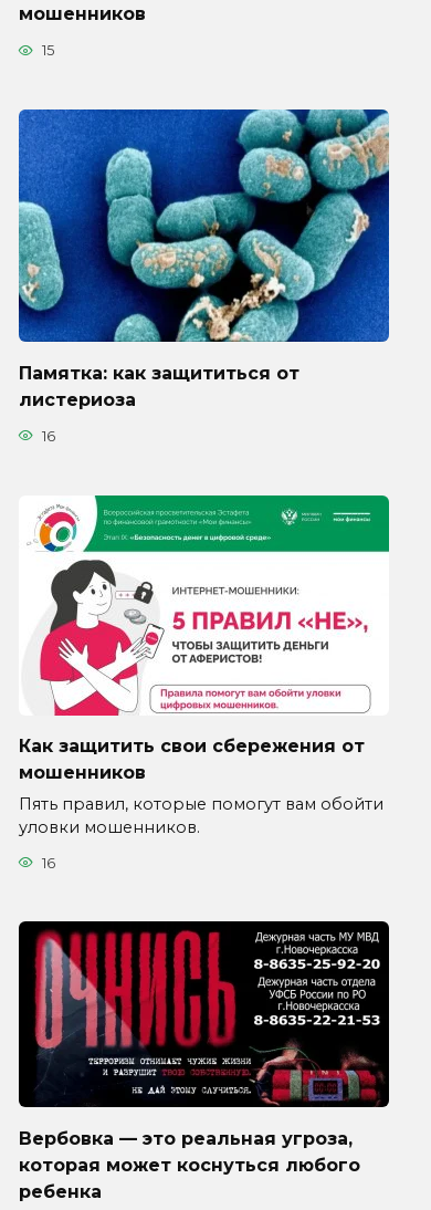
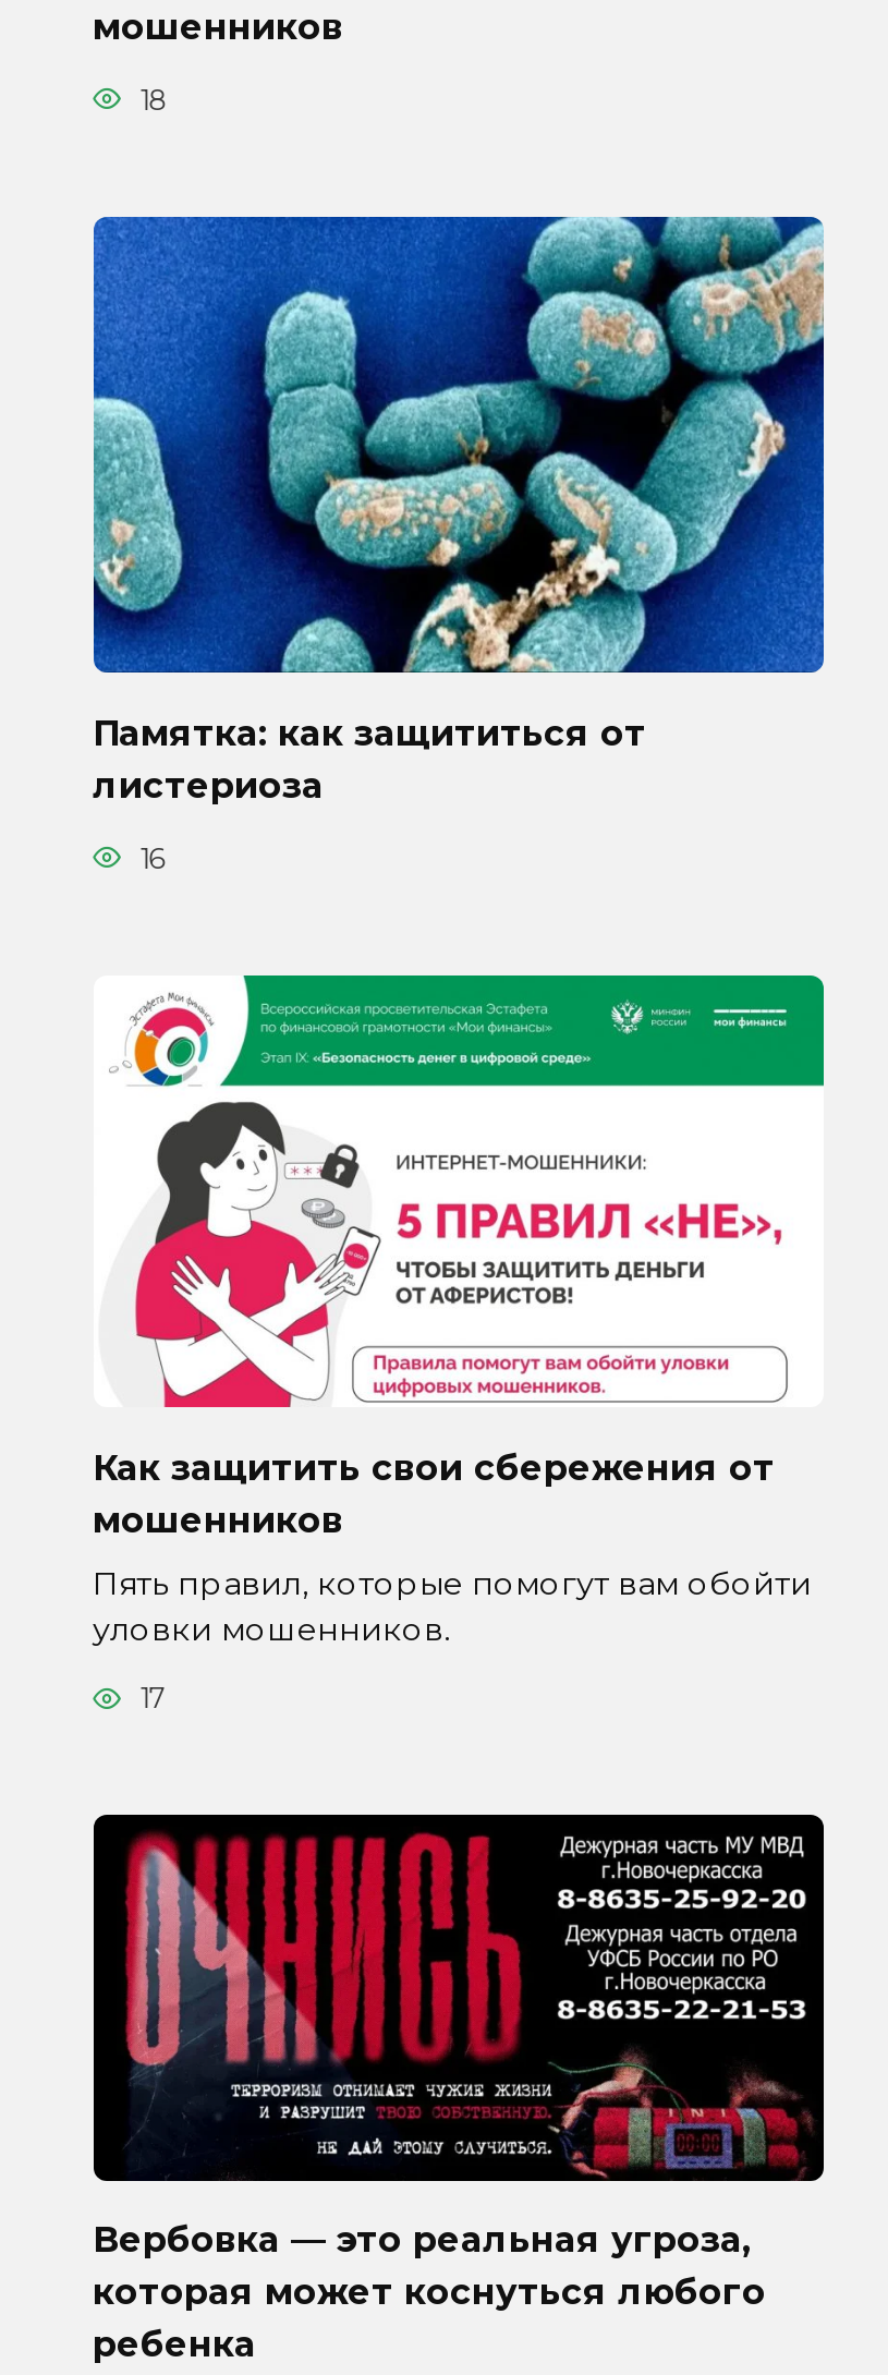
[42,42,54,59] 15 -> [140,84,168,116] 18
[42,854,55,871] 16 -> [140,1683,164,1716] 17

